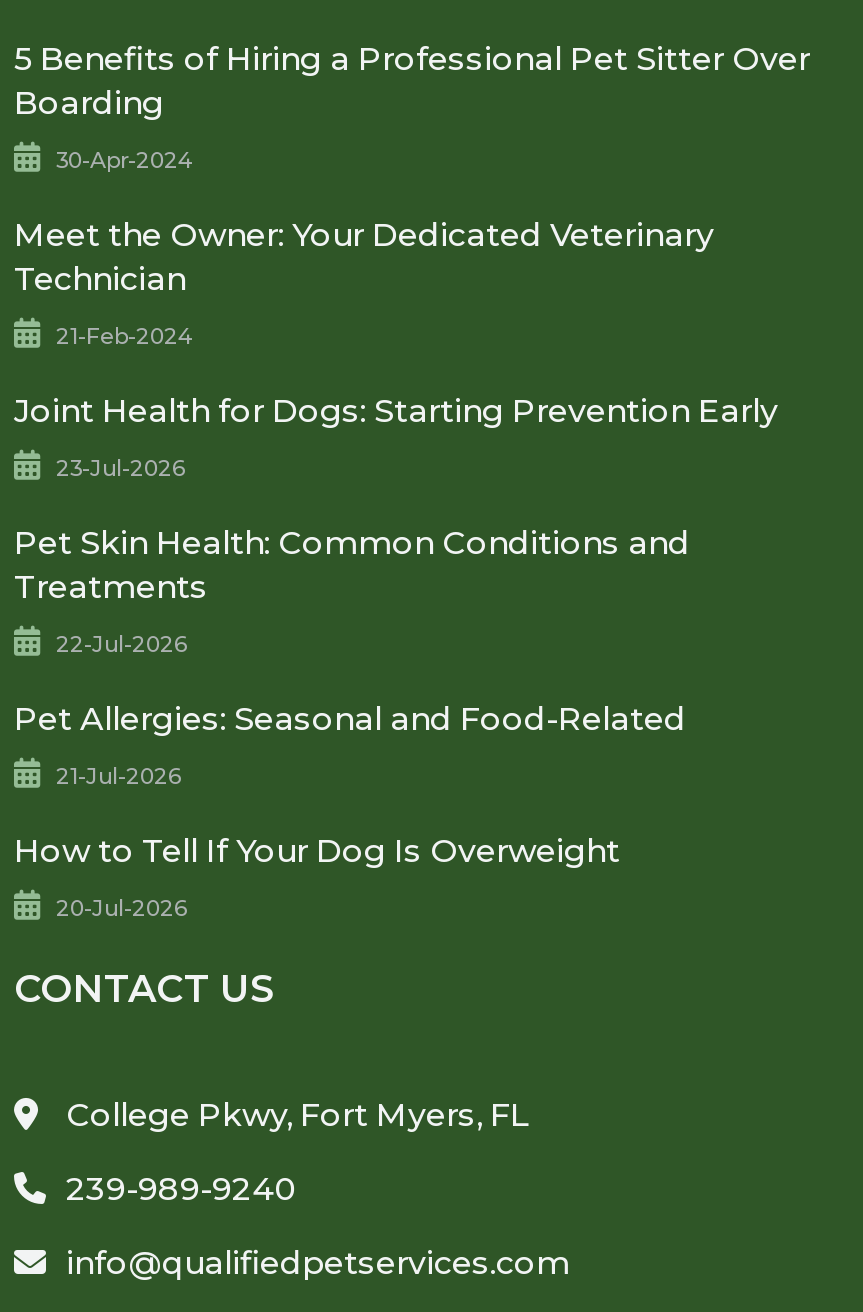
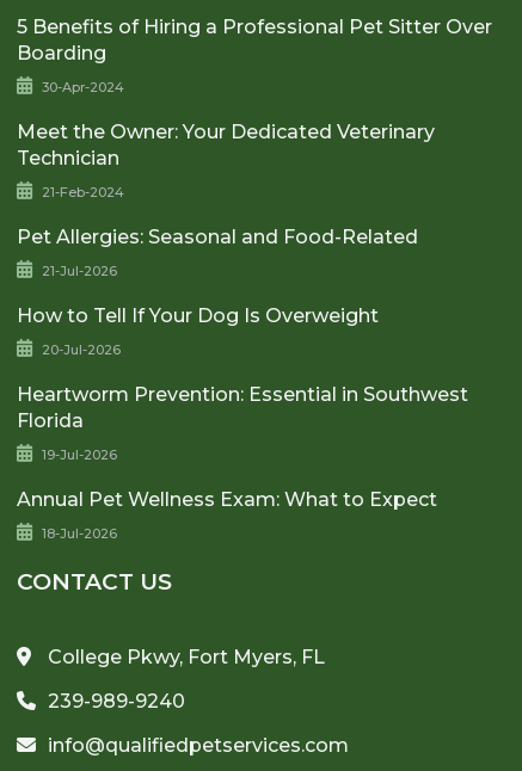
[14,392,778,658] Joint Health for Dogs: Starting Prevention Early | 23-Jul-2026 | Pet Skin Health: Common Conditions and | Treatments | 22-Jul-2026 -> none
moved [14,700,686,922] -> [17,225,418,358]: Pet Allergies: Seasonal and Food-Related | 21-Jul-2026 | How to Tell If Your Dog Is Overweight | 20-Jul-2026
none -> [17,383,468,542] Heartworm Prevention: Essential in Southwest | Florida | 19-Jul-2026 | Annual Pet Wellness Exam: What to Expect | 18-Jul-2026

